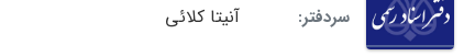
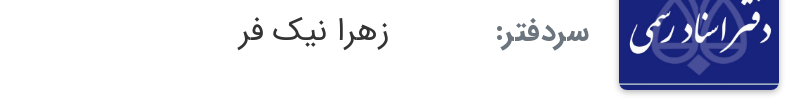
[165,3,240,31] آنیتا کلائی -> [239,6,389,56] زهرا نیک فر

